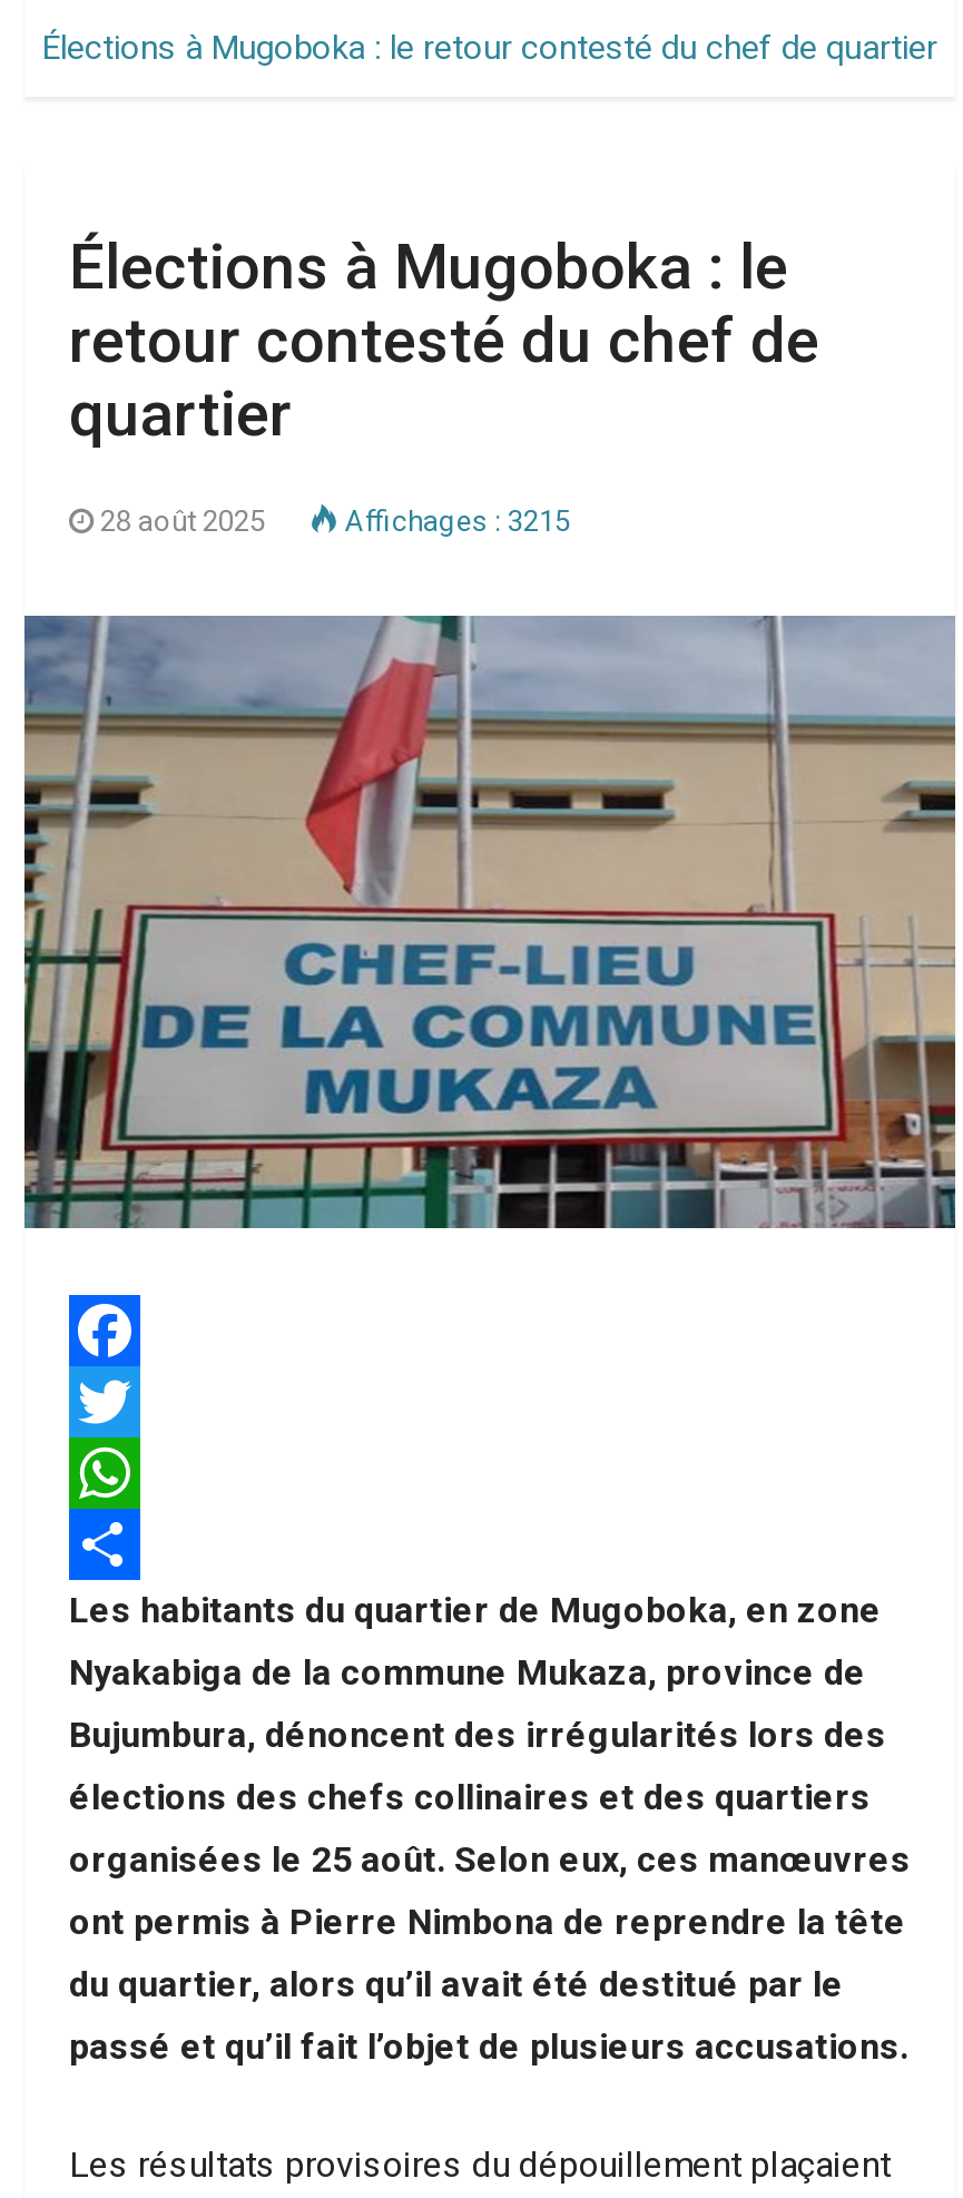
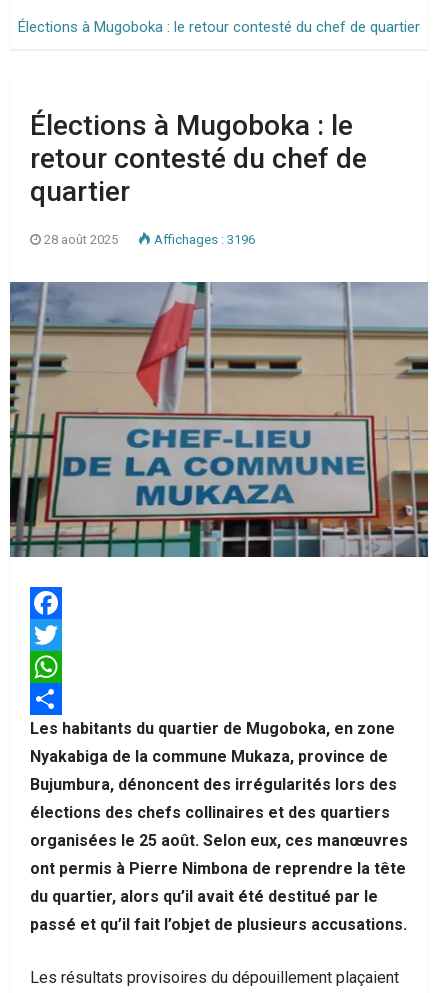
[345,504,570,538] Affichages : 3215 -> [154,232,255,247] Affichages : 3196

